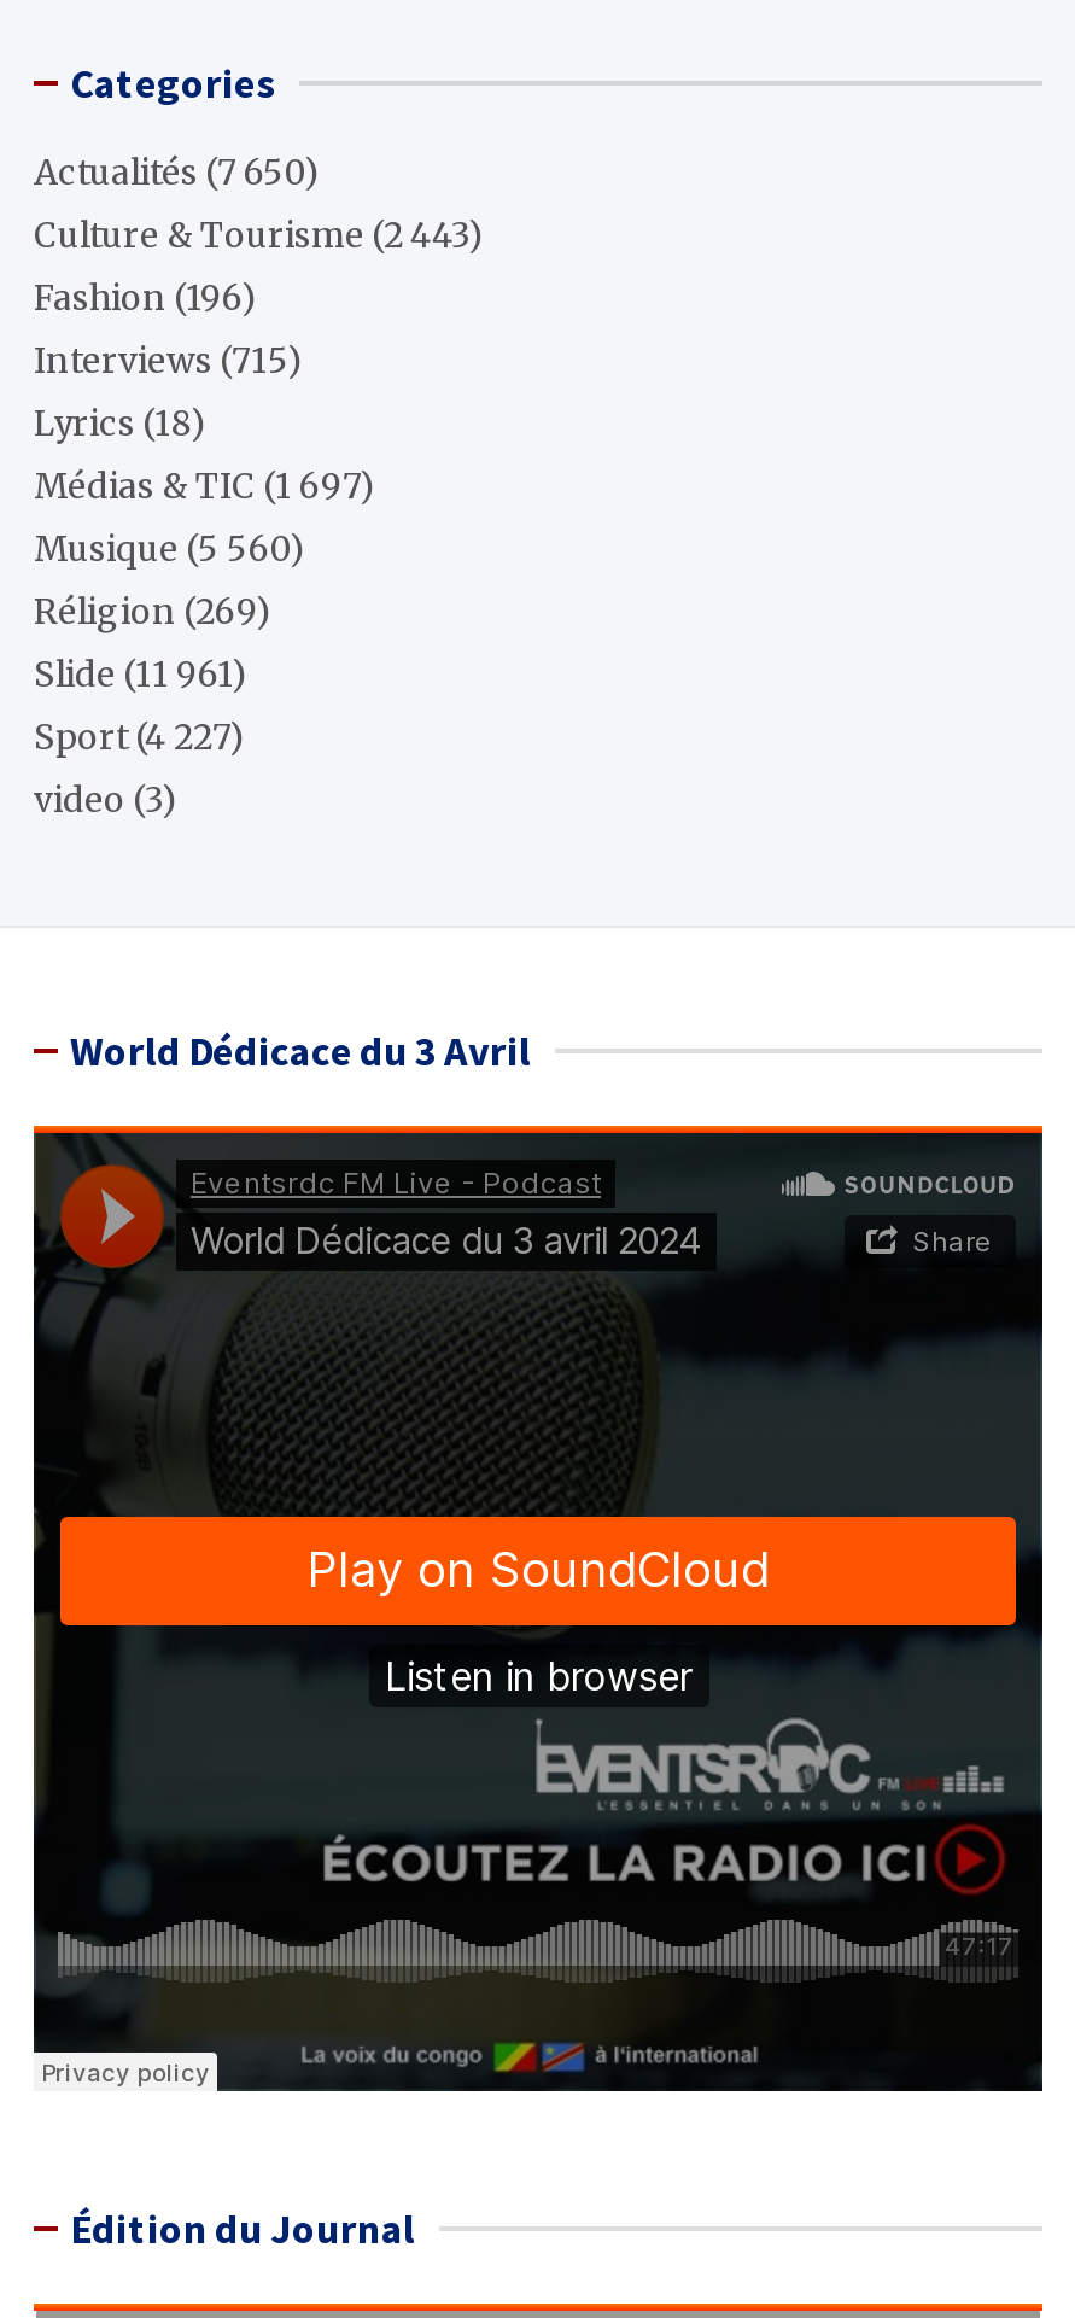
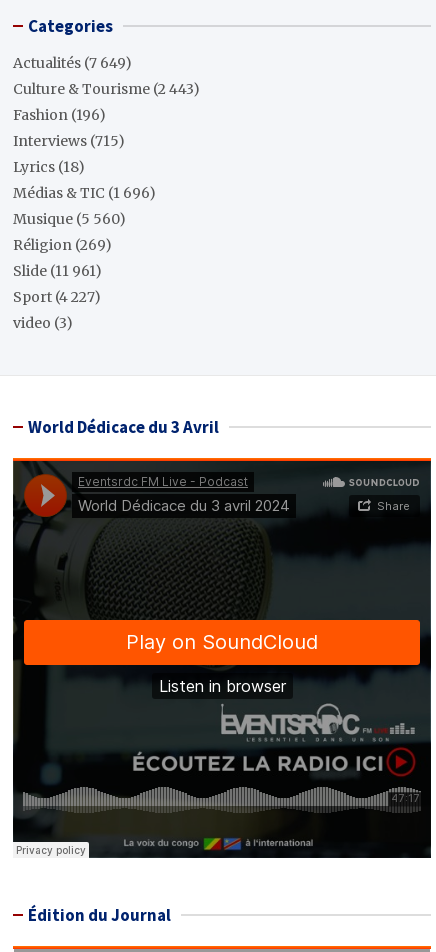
[34,151,321,195] Actualités (7 650) -> [13,54,132,72] Actualités (7 649)
[34,465,376,508] Médias & TIC (1 697) -> [13,184,156,202] Médias & TIC (1 696)

